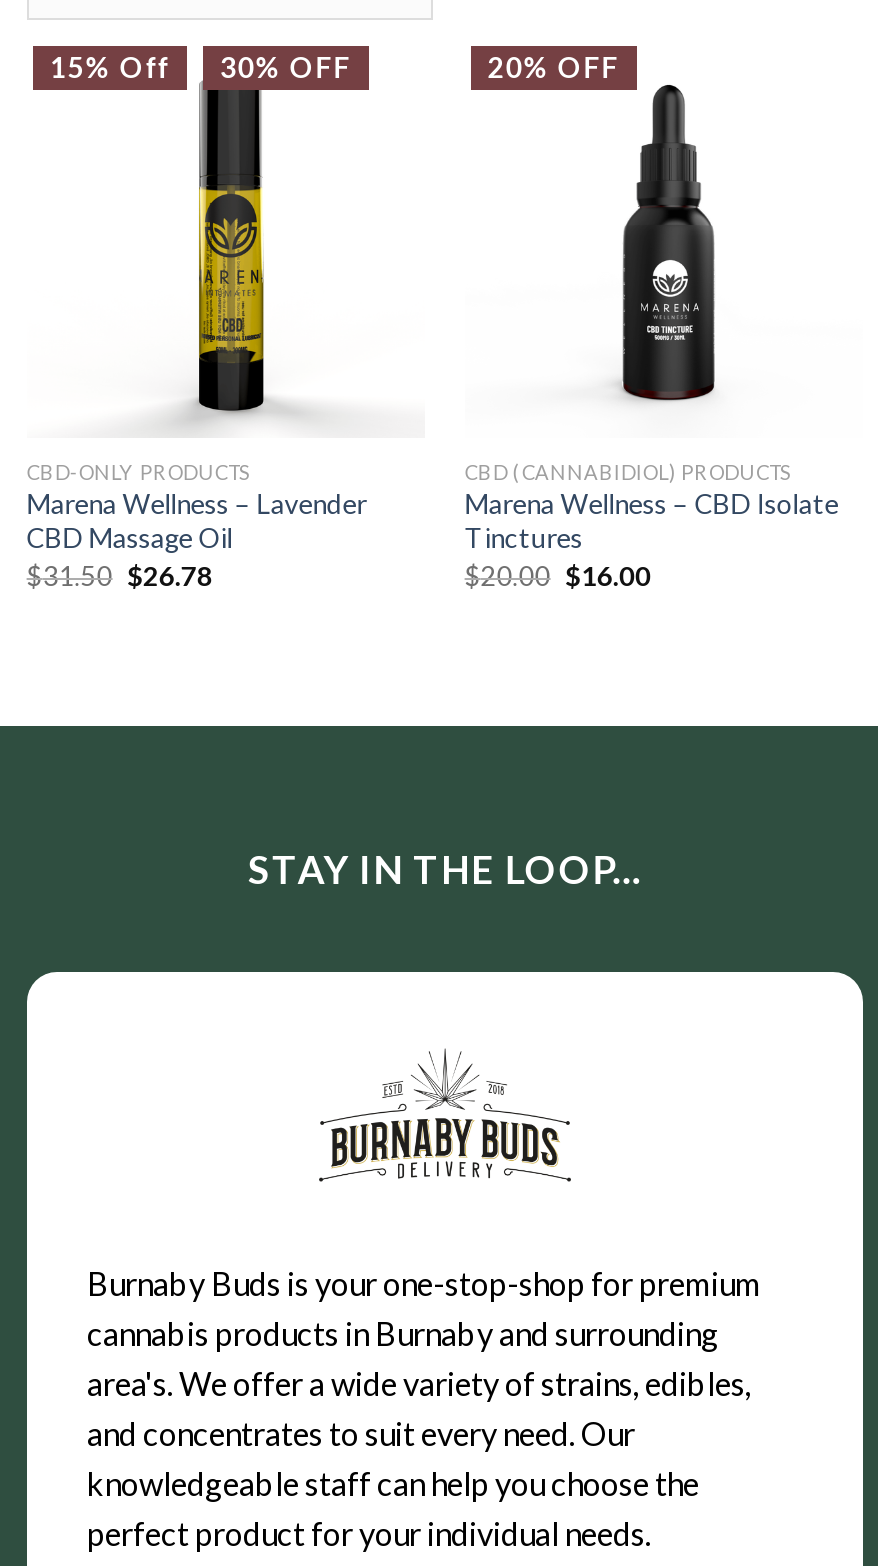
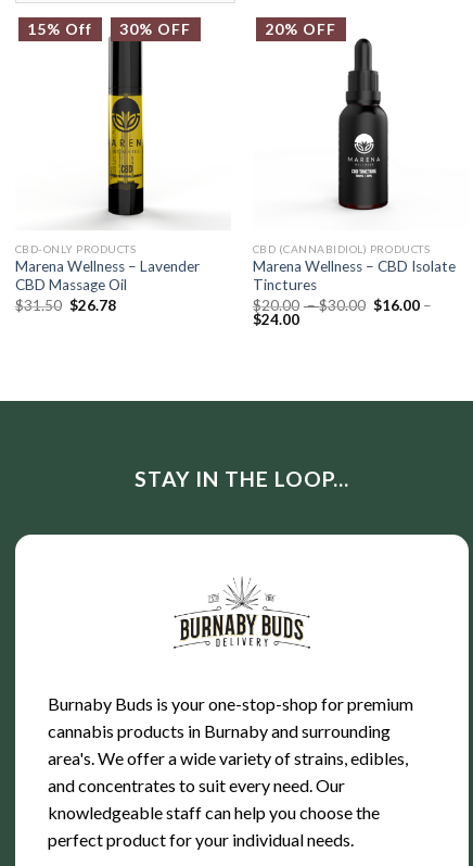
[465,560,651,592] $20.00 $16.00 -> [253,296,432,328] $20.00 –$30.00 $16.00 – | $24.00

